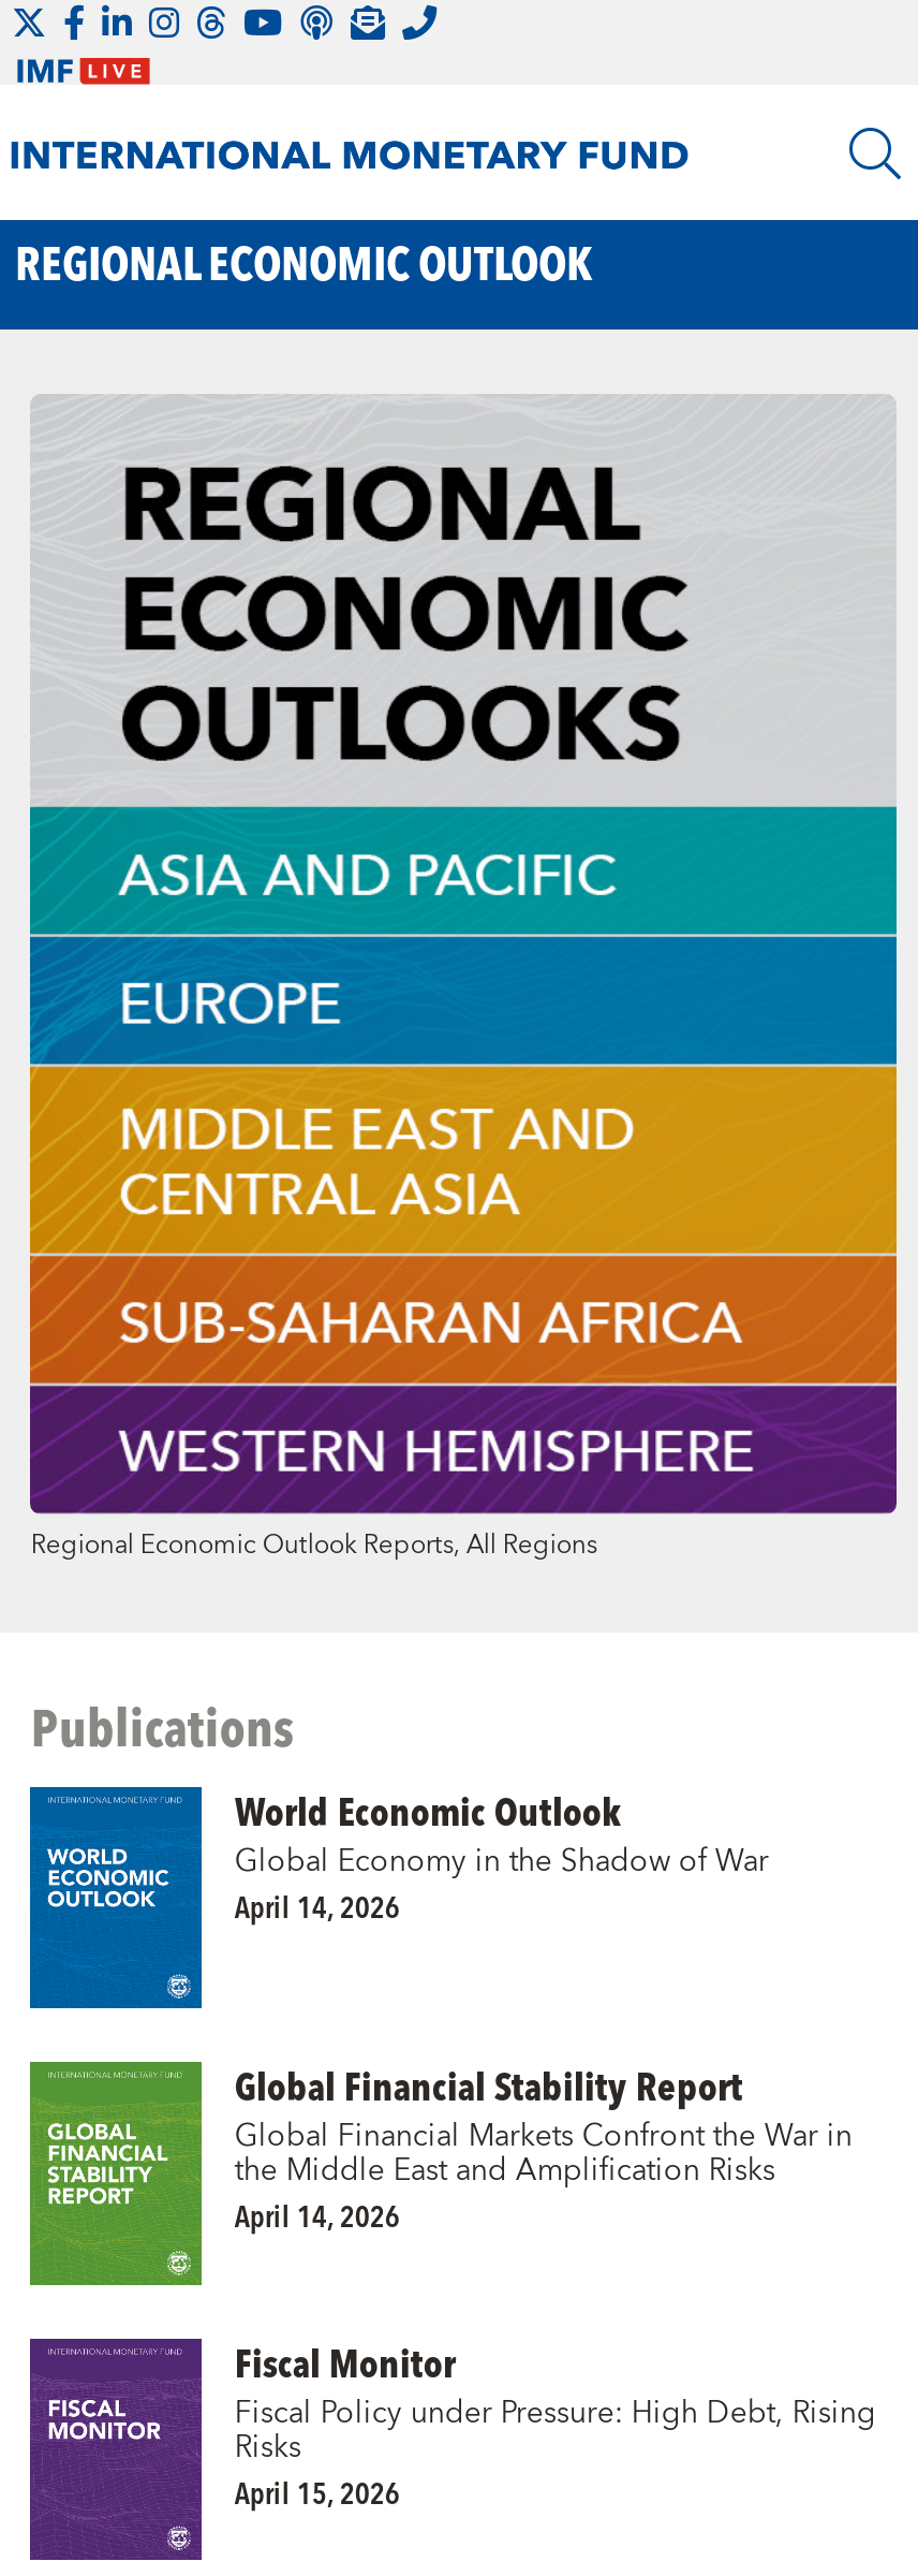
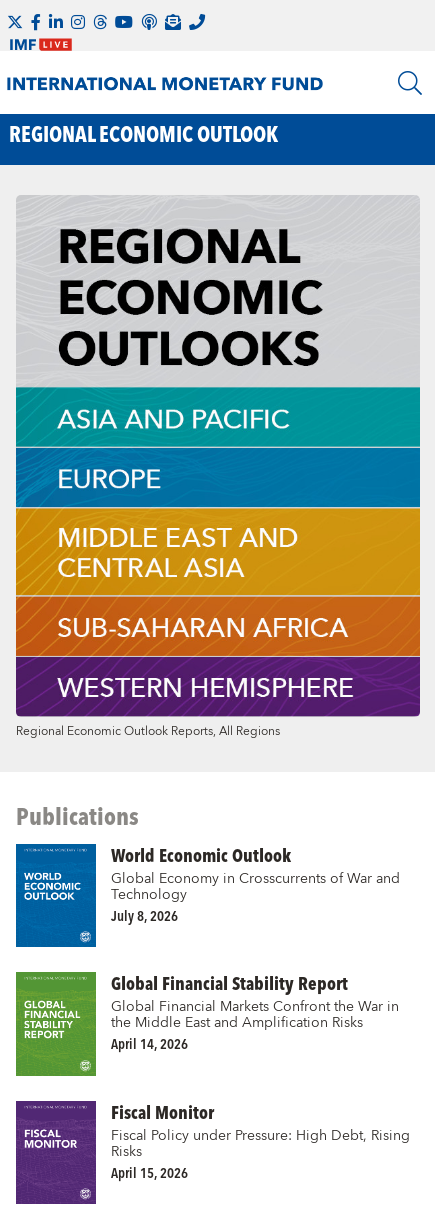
[235,1836,769,1928] Global Economy in the Shadow of War | April 14, 2026 -> [111,867,400,926] Global Economy in Crosscurrents of War and | Technology | July 8, 2026

